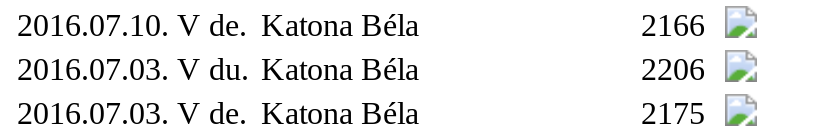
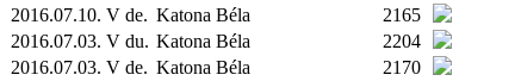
[641,8,705,42] 2166 -> [383,5,421,25] 2165
[641,52,705,86] 2206 -> [383,31,421,51] 2204
[641,96,705,130] 2175 -> [383,57,421,77] 2170

